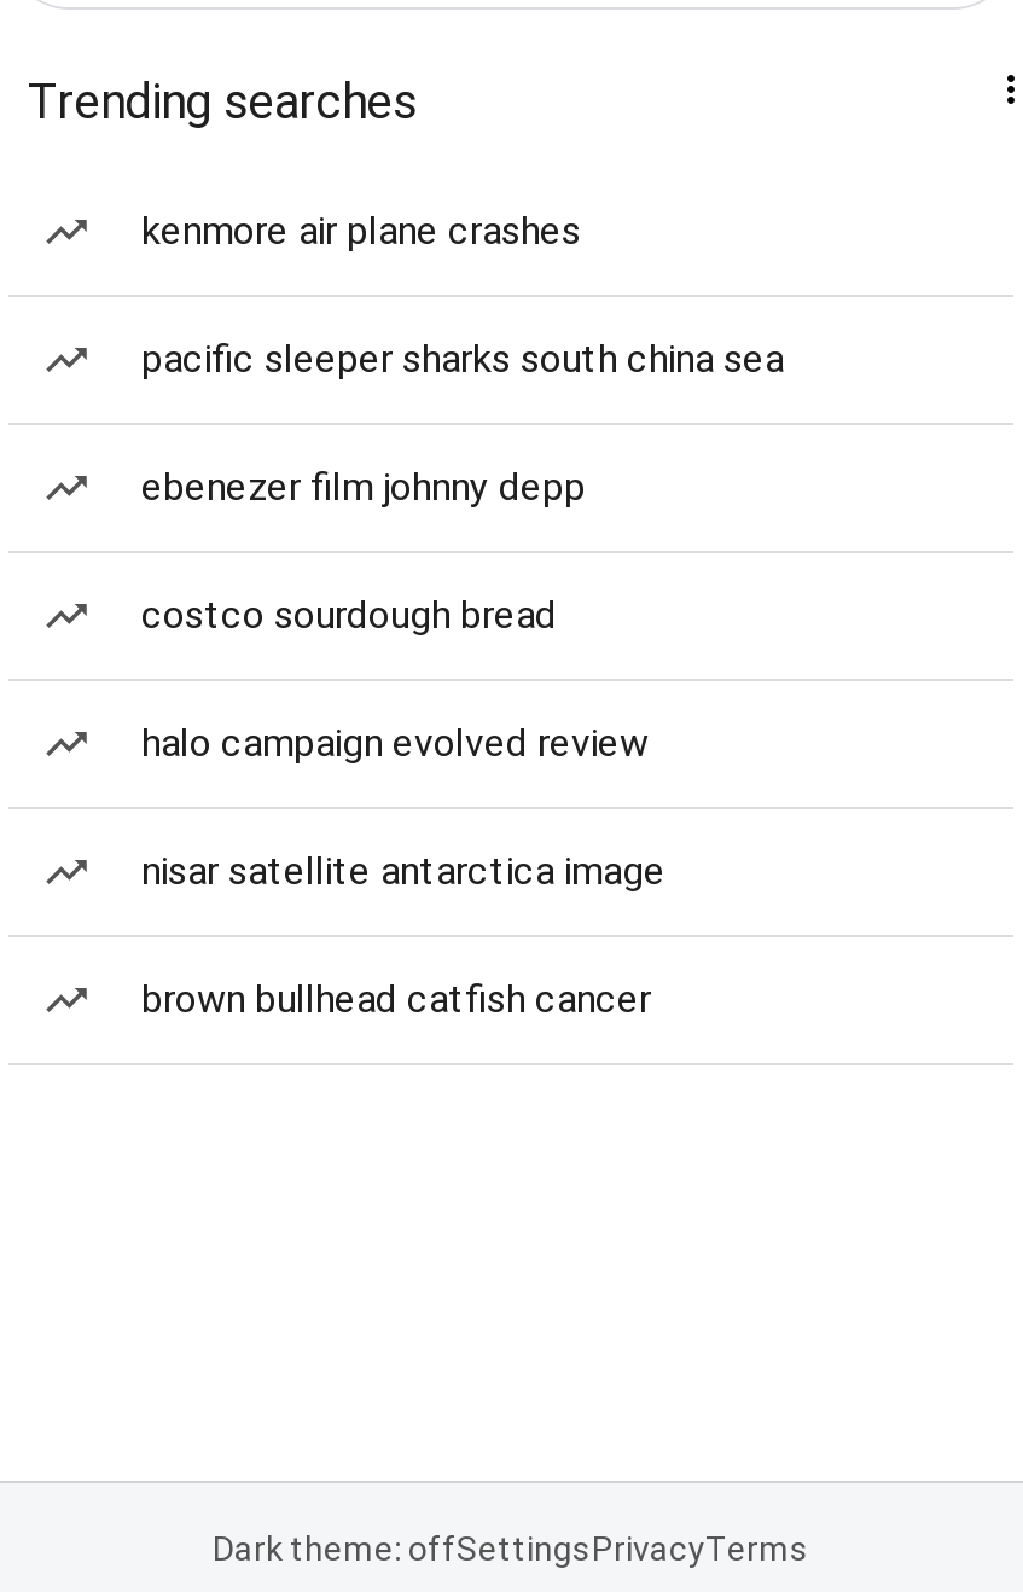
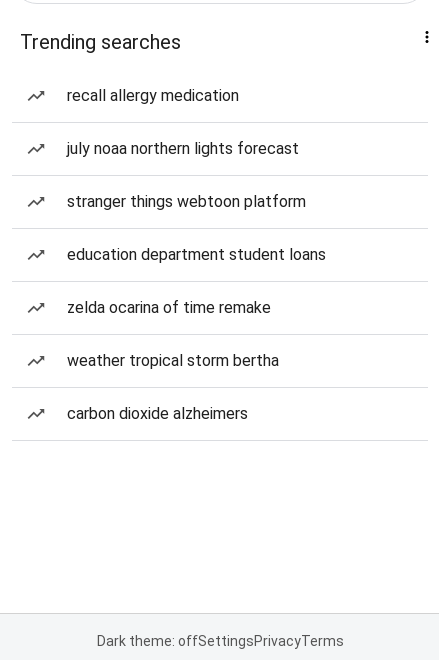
[141,208,581,254] kenmore air plane crashes -> [67,86,239,105] recall allergy medication
[141,336,784,382] pacific sleeper sharks south china sea -> [67,139,299,158] july noaa northern lights forecast
[141,464,586,510] ebenezer film johnny depp -> [67,192,306,211] stranger things webtoon platform
[141,592,557,638] costco sourdough bread -> [67,245,326,264] education department student loans
[141,720,649,766] halo campaign evolved review -> [67,298,271,317] zelda ocarina of time remake
[141,848,665,894] nisar satellite antarctica image -> [67,351,279,370] weather tropical storm bertha
[141,976,651,1022] brown bullhead catfish cancer -> [67,404,248,423] carbon dioxide alzheimers

